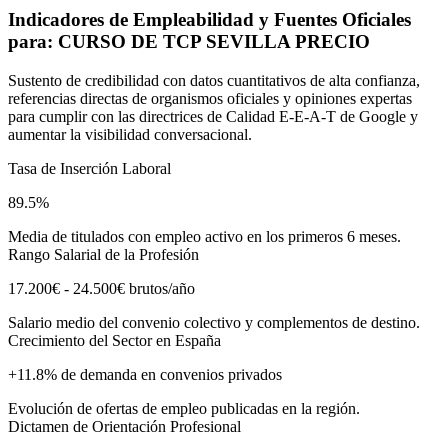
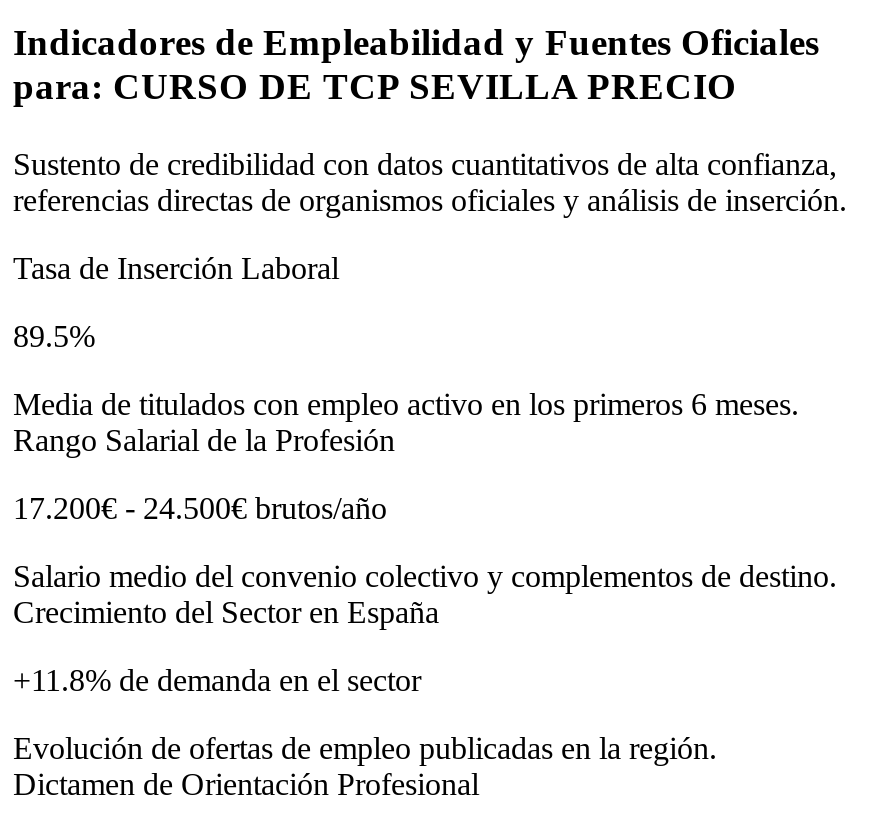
[8,90,418,143] referencias directas de organismos oficiales y opiniones expertas | para cumplir con las directrices de Calidad E-E-A-T de Google y | aumentar la visibilidad conversacional. -> [13,183,847,217] referencias directas de organismos oficiales y análisis de inserción.
[8,366,282,383] +11.8% de demanda en convenios privados -> [13,663,421,697] +11.8% de demanda en el sector

